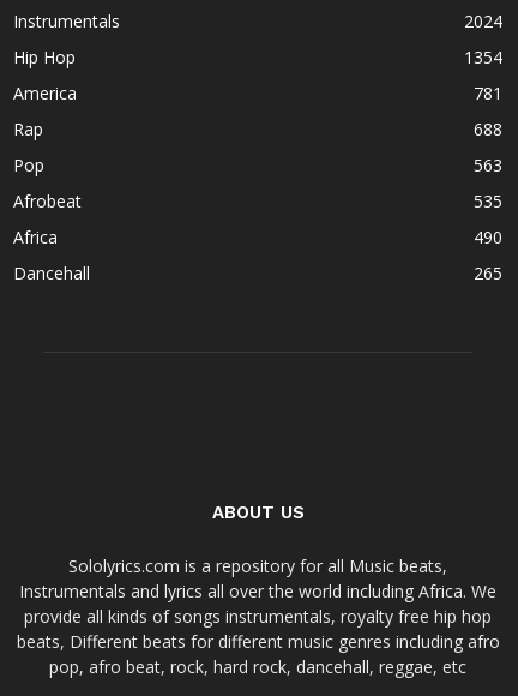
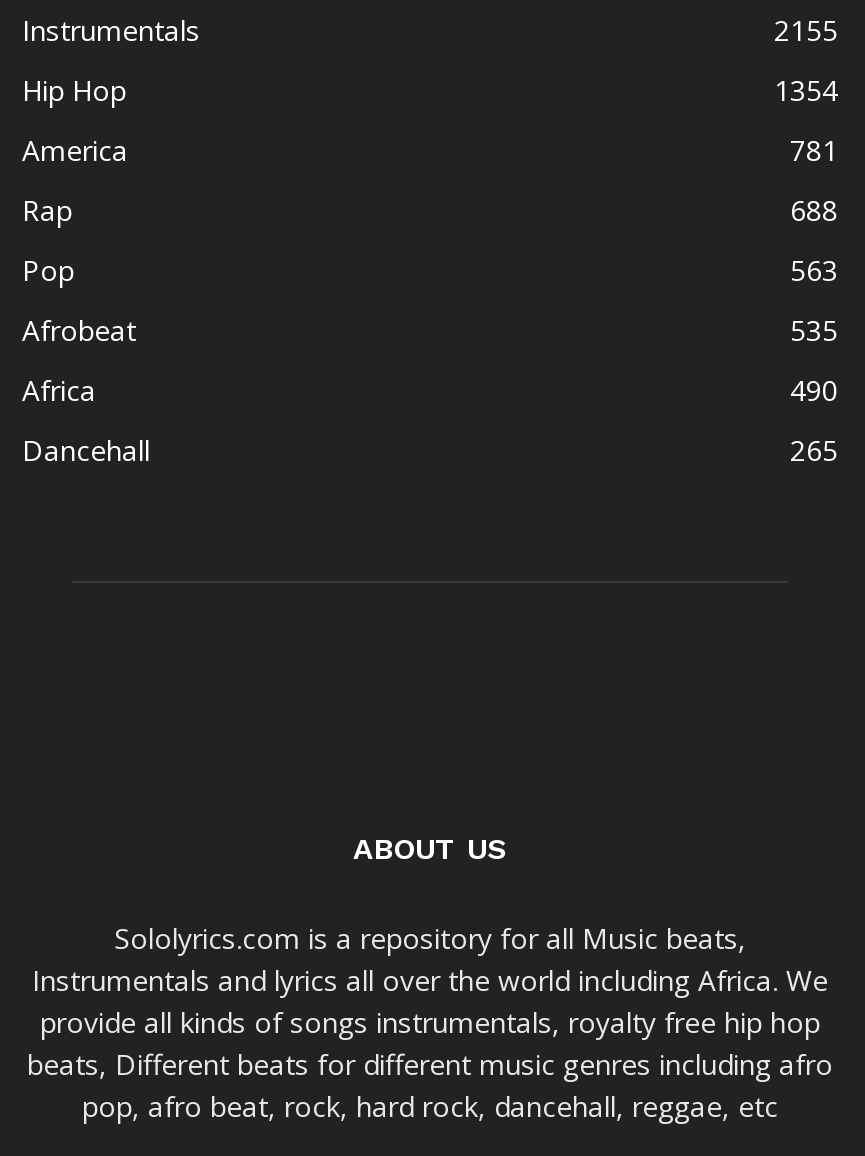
[464,10,502,32] 2024 -> [774,11,838,49] 2155

